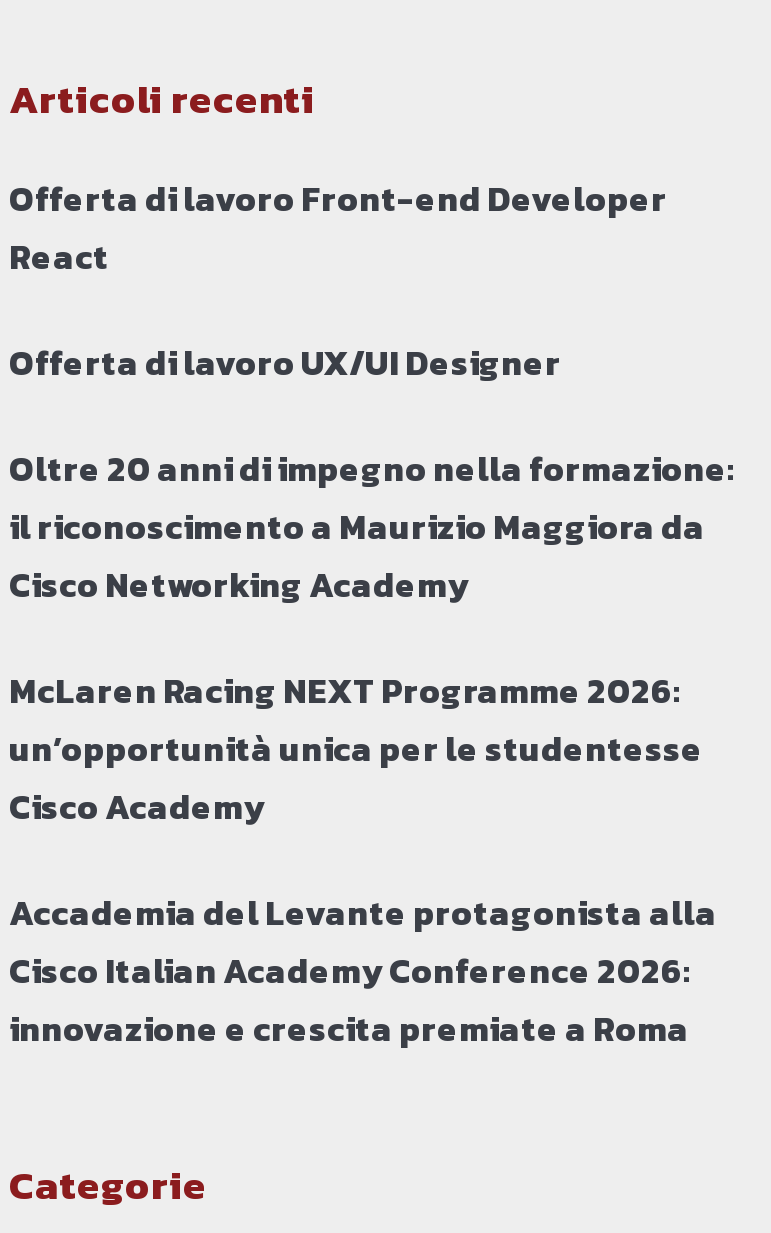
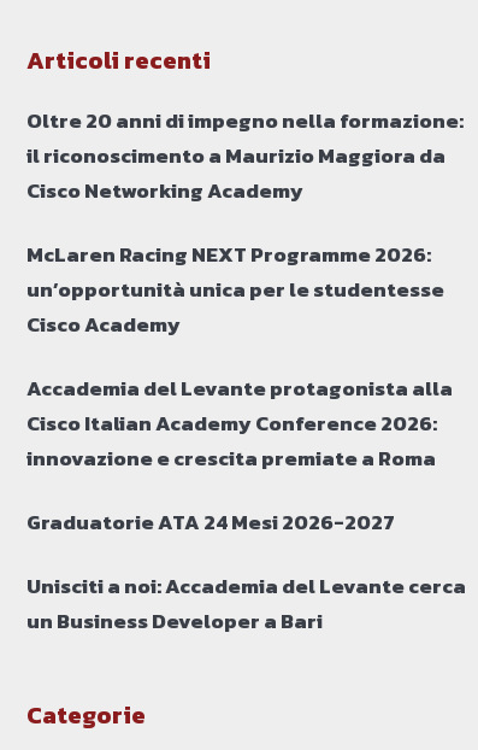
[9,174,667,390] Offerta di lavoro Front-end Developer | React | Offerta di lavoro UX/UI Designer -> none
moved [9,444,735,1056] -> [26,105,464,474]: Oltre 20 anni di impegno nella formazione: | il riconoscimento a Maurizio Maggiora da | Cisco Networking Academy | ... | Cisco Italian Academy Conference 2026: | innovazione e crescita premiate a Roma
none -> [26,506,466,637] Graduatorie ATA 24 Mesi 2026-2027 | Unisciti a noi: Accademia del Levante cerca | un Business Developer a Bari

